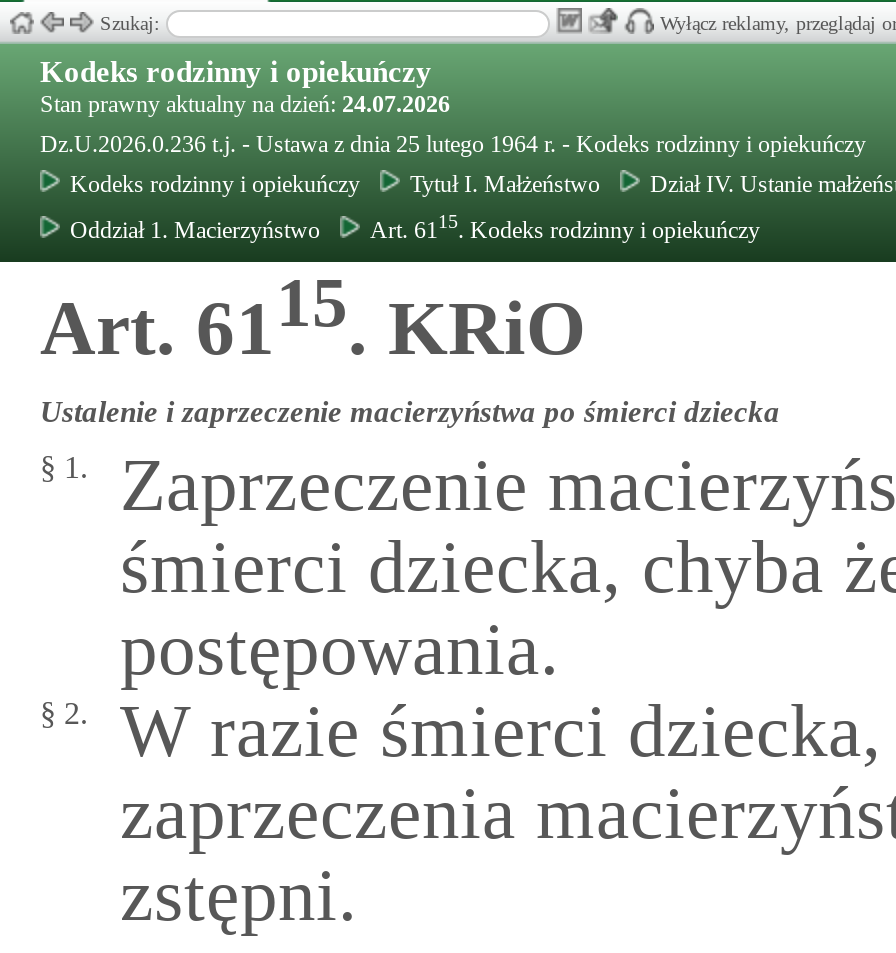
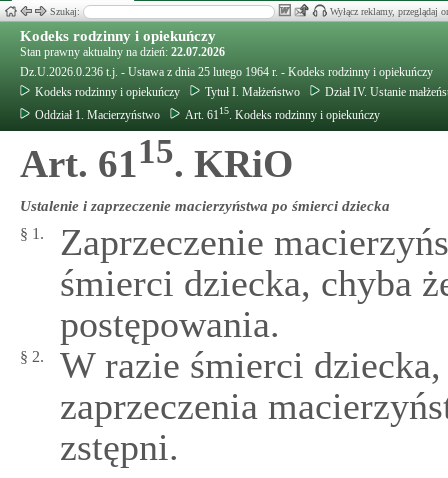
[40,90,450,118] Stan prawny aktualny na dzień: 24.07.2026 -> [20,45,225,59] Stan prawny aktualny na dzień: 22.07.2026

